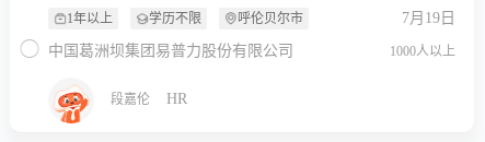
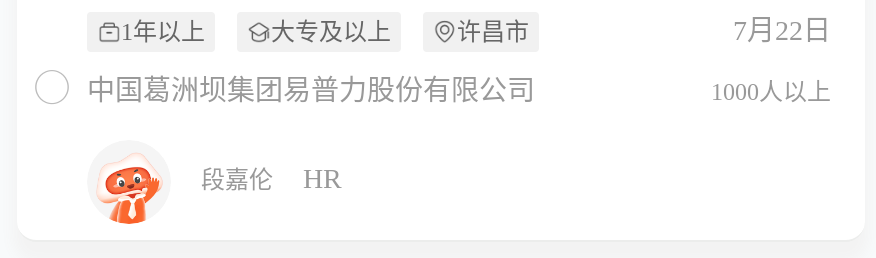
[149,10,455,26] 学历不限 | 呼伦贝尔市 | 7月19日 -> [271,16,831,46] 大专及以上 | 许昌市 | 7月22日

